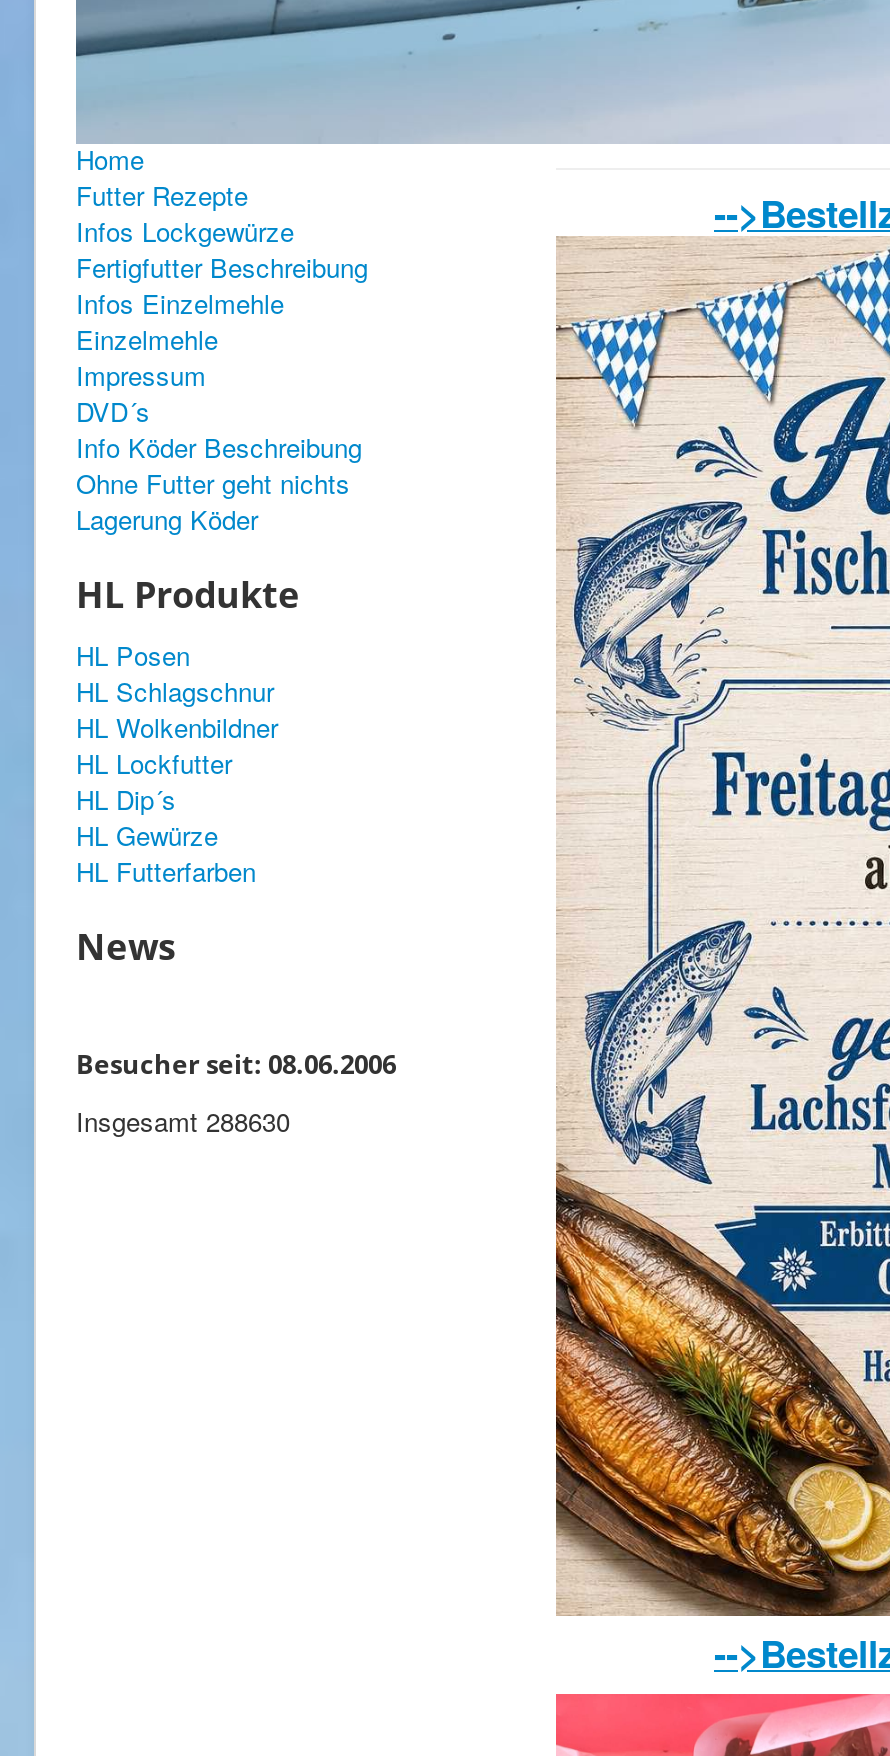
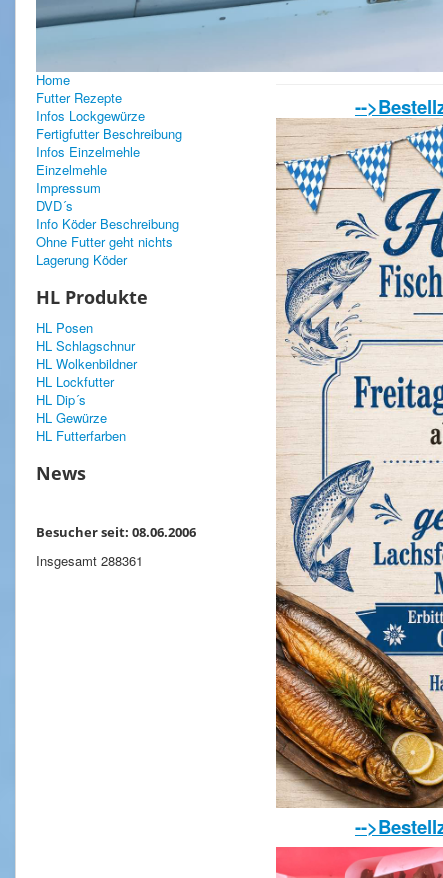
[76,1103,290,1141] Insgesamt 288630 -> [36,551,143,570] Insgesamt 288361

